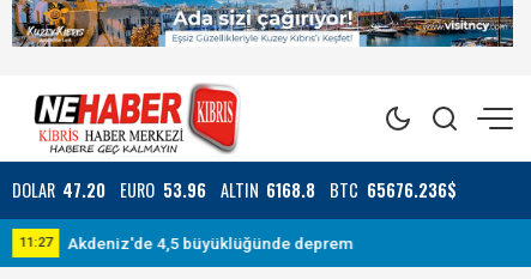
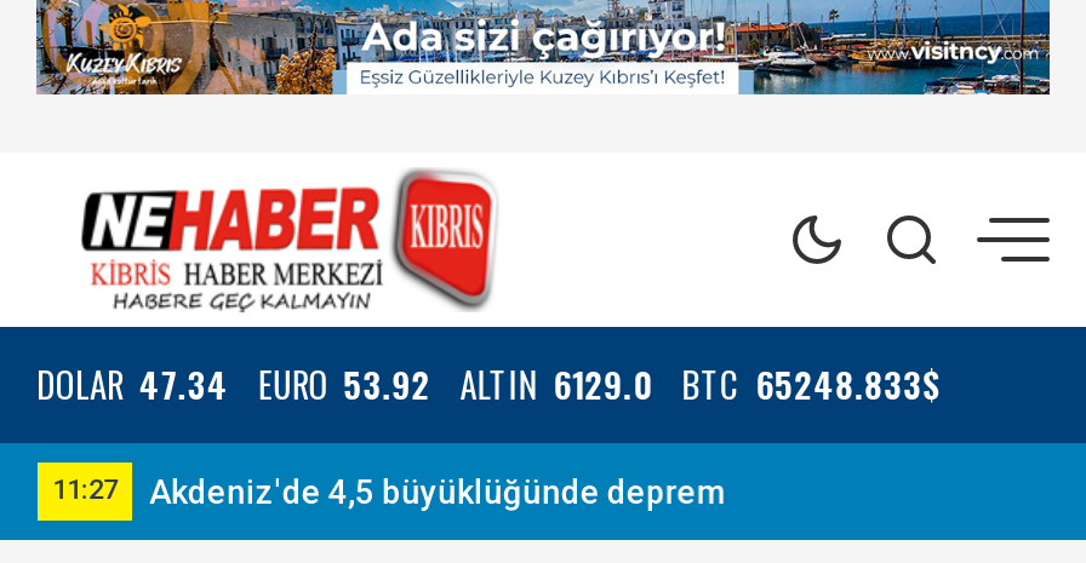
[12,177,456,202] DOLAR 47.20 EURO 53.96 ALTIN 6168.8 BTC 65676.236$ -> [36,358,942,409] DOLAR 47.34 EURO 53.92 ALTIN 6129.0 BTC 65248.833$

